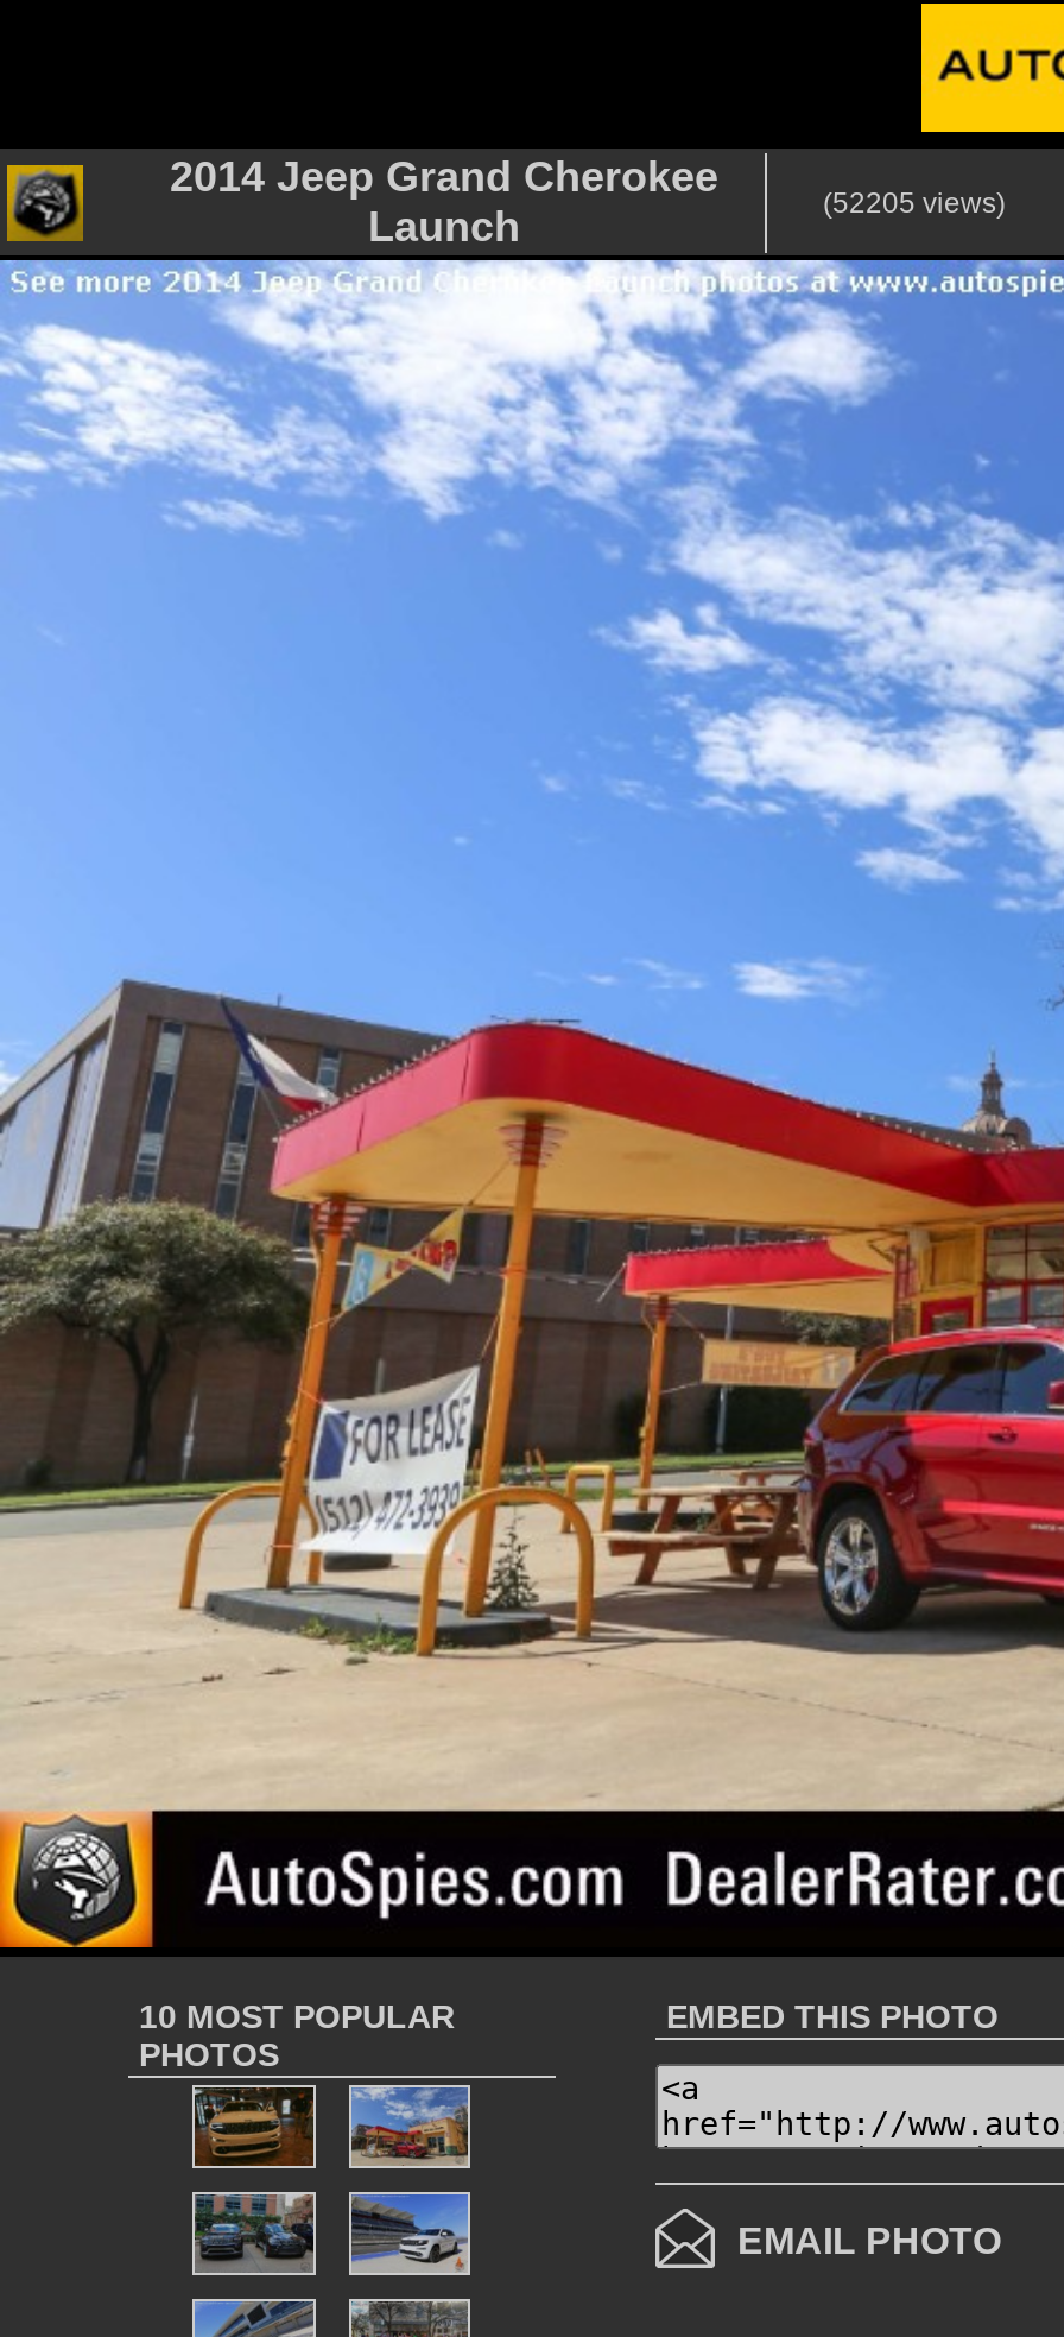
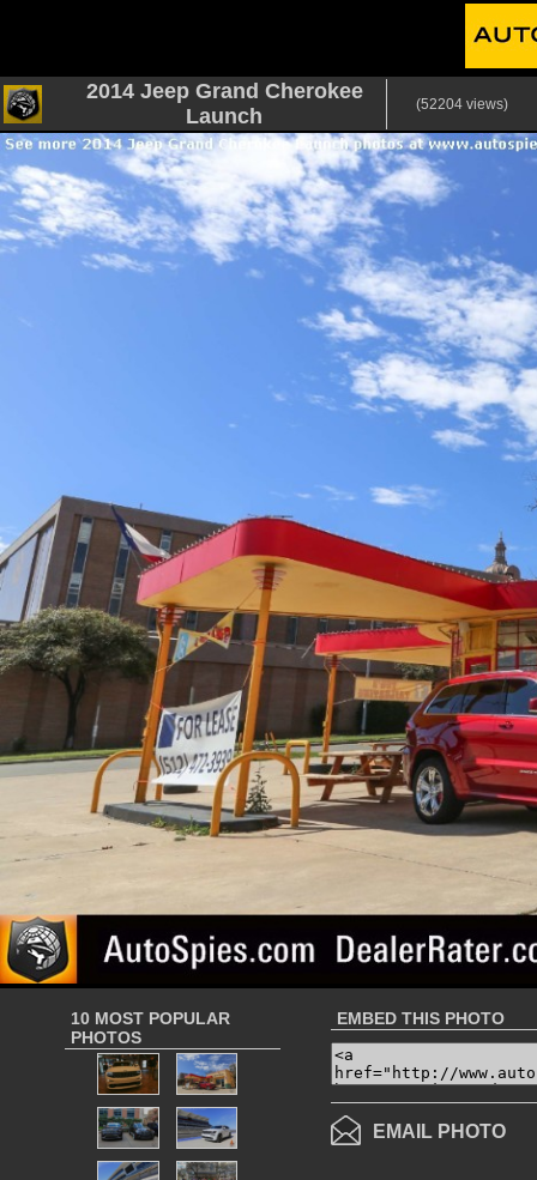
[823,187,1006,220] (52205 views) -> [415,96,508,113] (52204 views)

